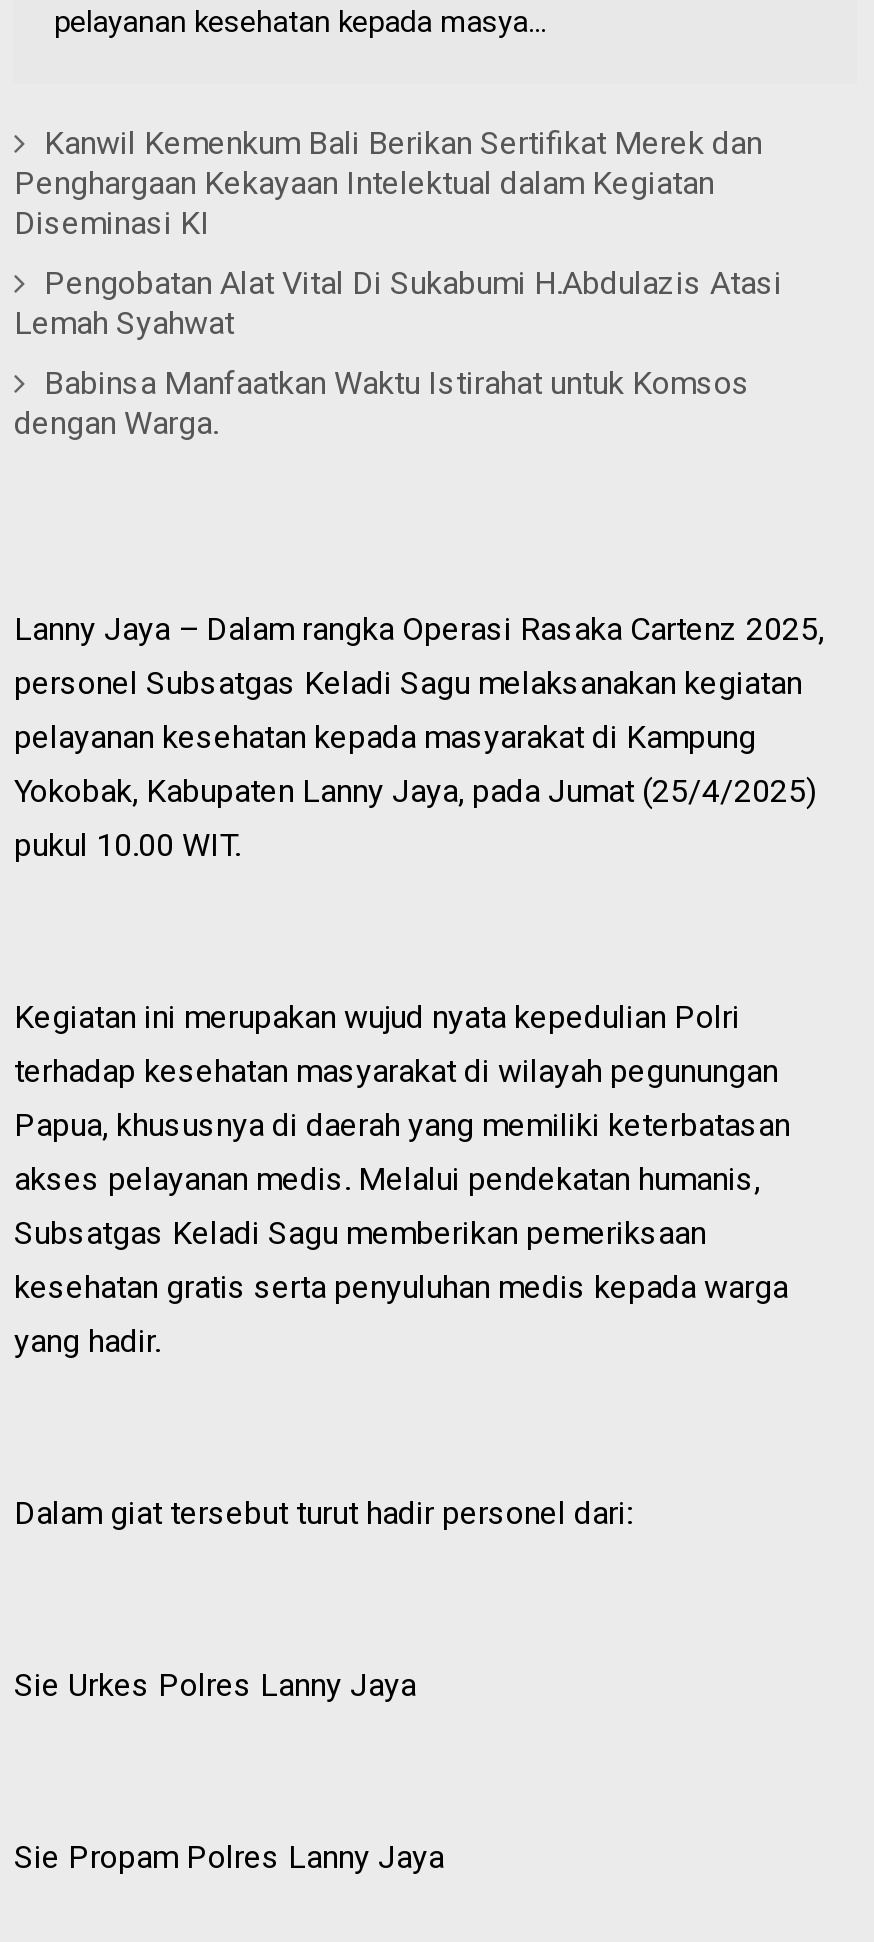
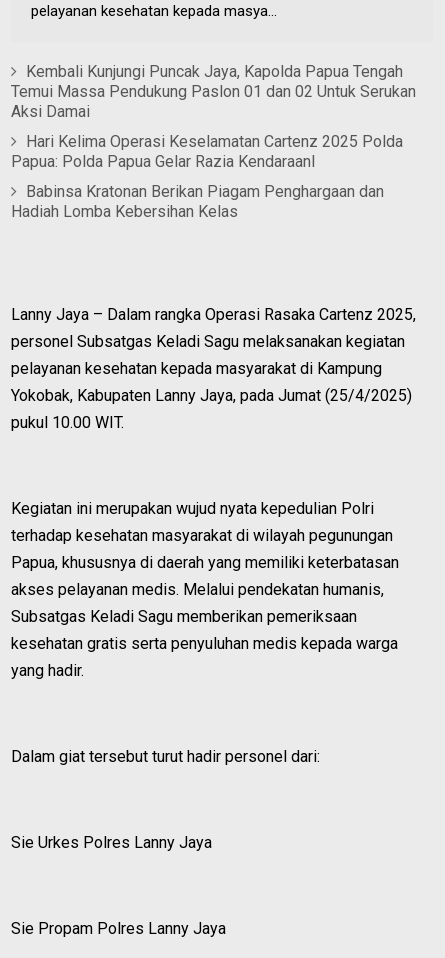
[14,125,762,243] Kanwil Kemenkum Bali Berikan Sertifikat Merek dan | Penghargaan Kekayaan Intelektual dalam Kegiatan | Diseminasi KI -> [11,62,416,121] Kembali Kunjungi Puncak Jaya, Kapolda Papua Tengah | Temui Massa Pendukung Paslon 01 dan 02 Untuk Serukan | Aksi Damai
[14,265,782,343] Pengobatan Alat Vital Di Sukabumi H.Abdulazis Atasi | Lemah Syahwat -> [11,132,403,171] Hari Kelima Operasi Keselamatan Cartenz 2025 Polda | Papua: Polda Papua Gelar Razia Kendaraanl
[14,365,750,443] Babinsa Manfaatkan Waktu Istirahat untuk Komsos | dengan Warga. -> [11,182,384,221] Babinsa Kratonan Berikan Piagam Penghargaan dan | Hadiah Lomba Kebersihan Kelas

